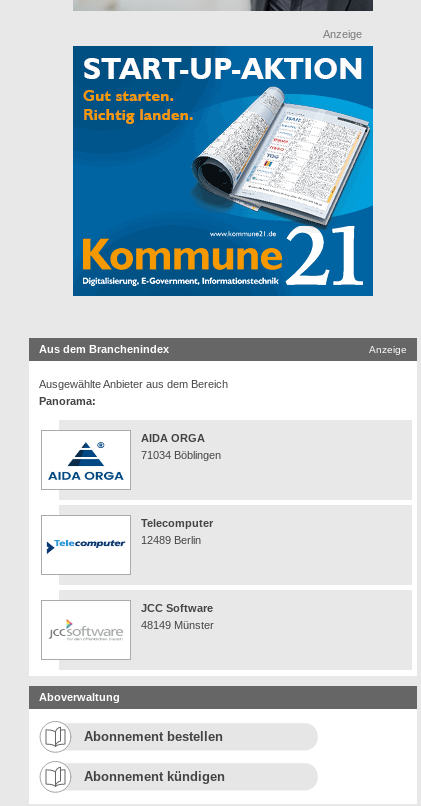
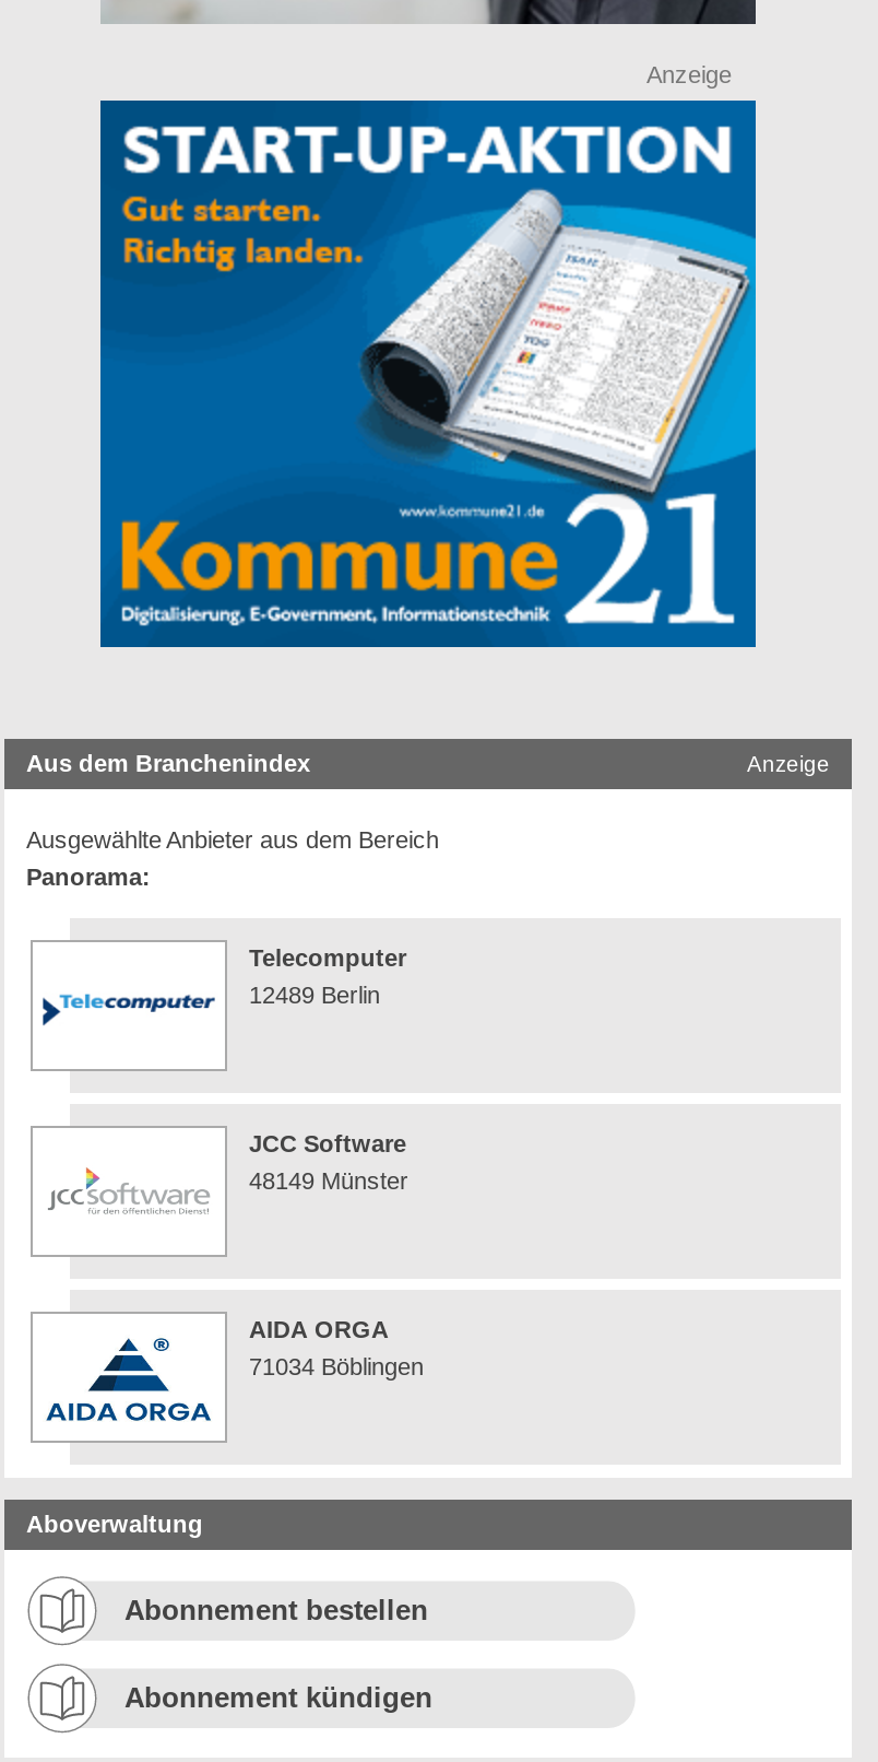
moved [48,432,221,481] -> [46,1317,424,1423]: [image] | AIDA ORGA | 71034 Böblingen
moved [141,517,214,631] -> [249,945,408,1194]: Telecomputer | 12489 Berlin | JCC Software | 48149 Münster

